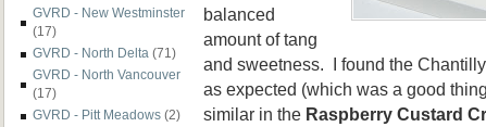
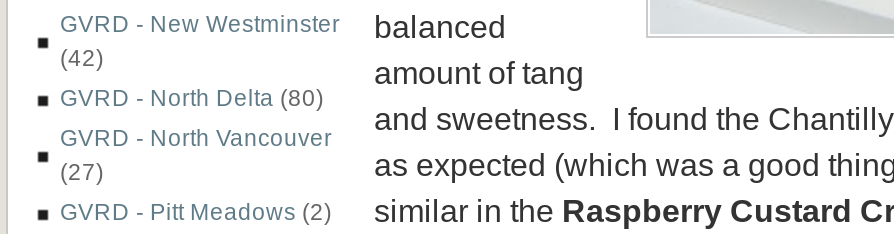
[33,24,57,38] (17) -> [60,44,104,70] (42)
[33,45,176,59] GVRD - North Delta (71) -> [60,84,324,110] GVRD - North Delta (80)
[33,86,57,100] (17) -> [60,158,104,184] (27)

